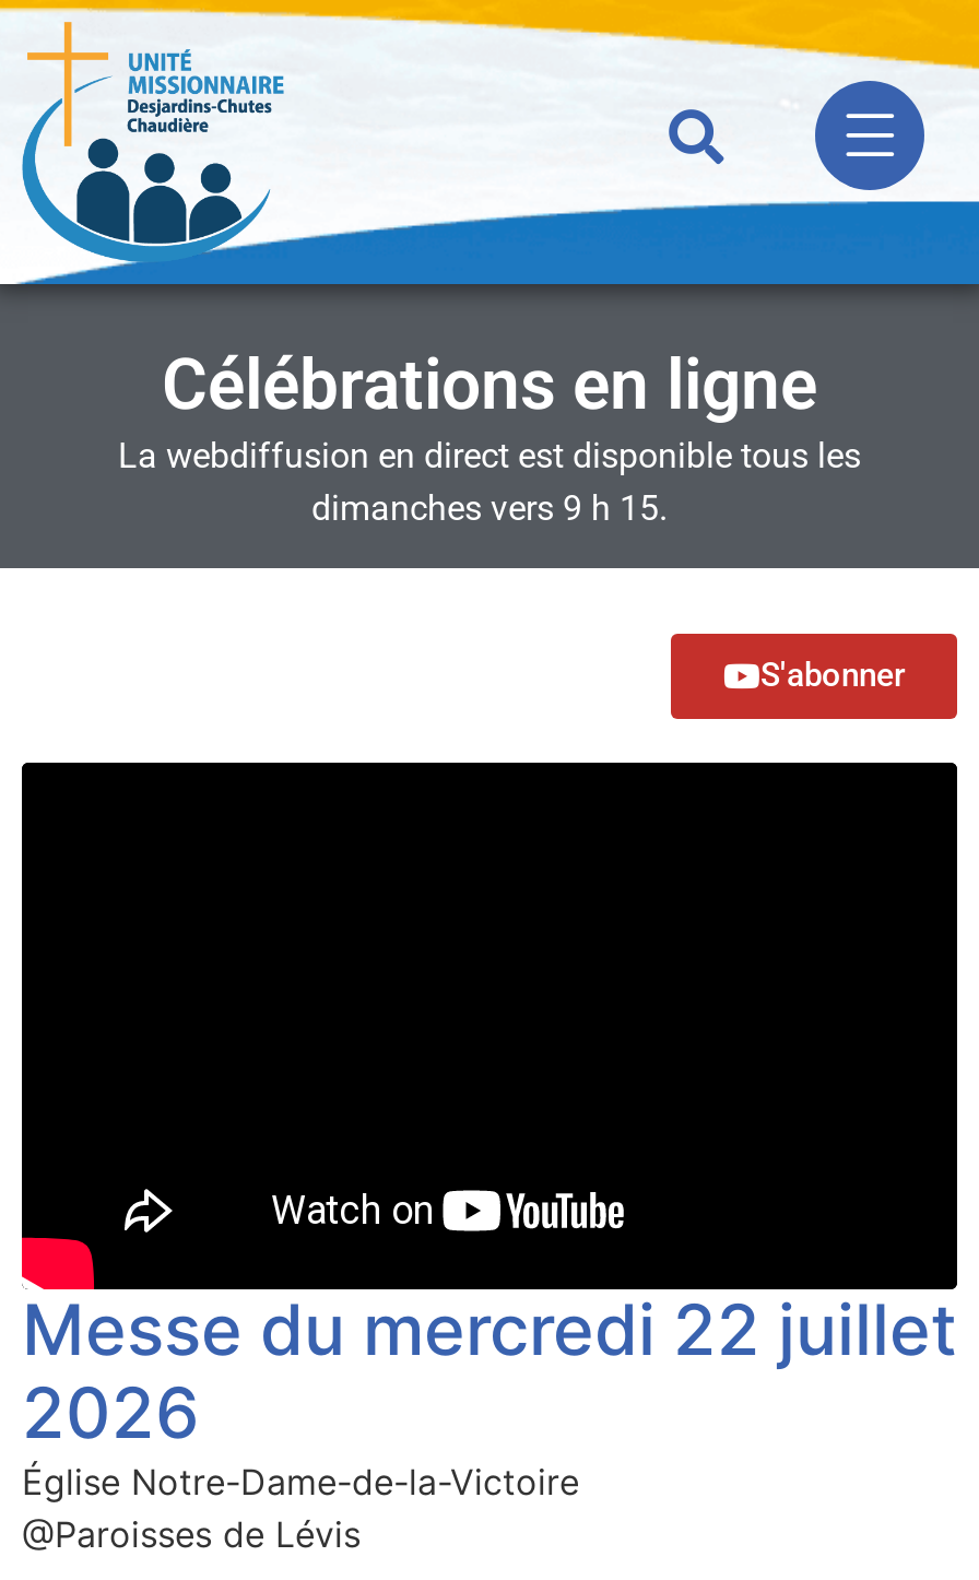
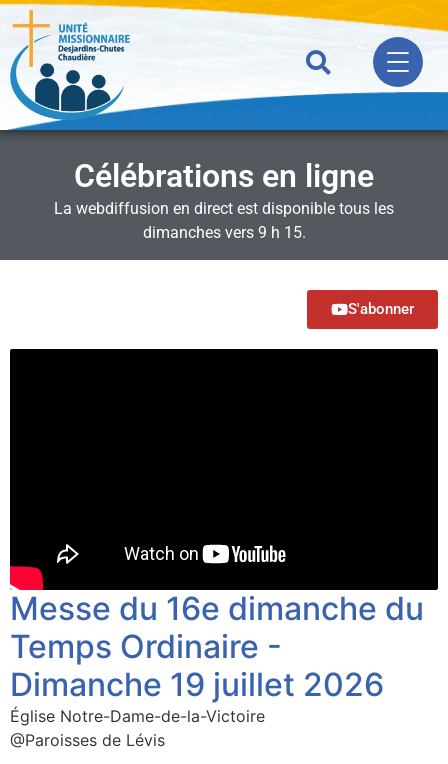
[22,1287,957,1455] Messe du mercredi 22 juillet | 2026 -> [10,589,424,704] Messe du 16e dimanche du | Temps Ordinaire - | Dimanche 19 juillet 2026

